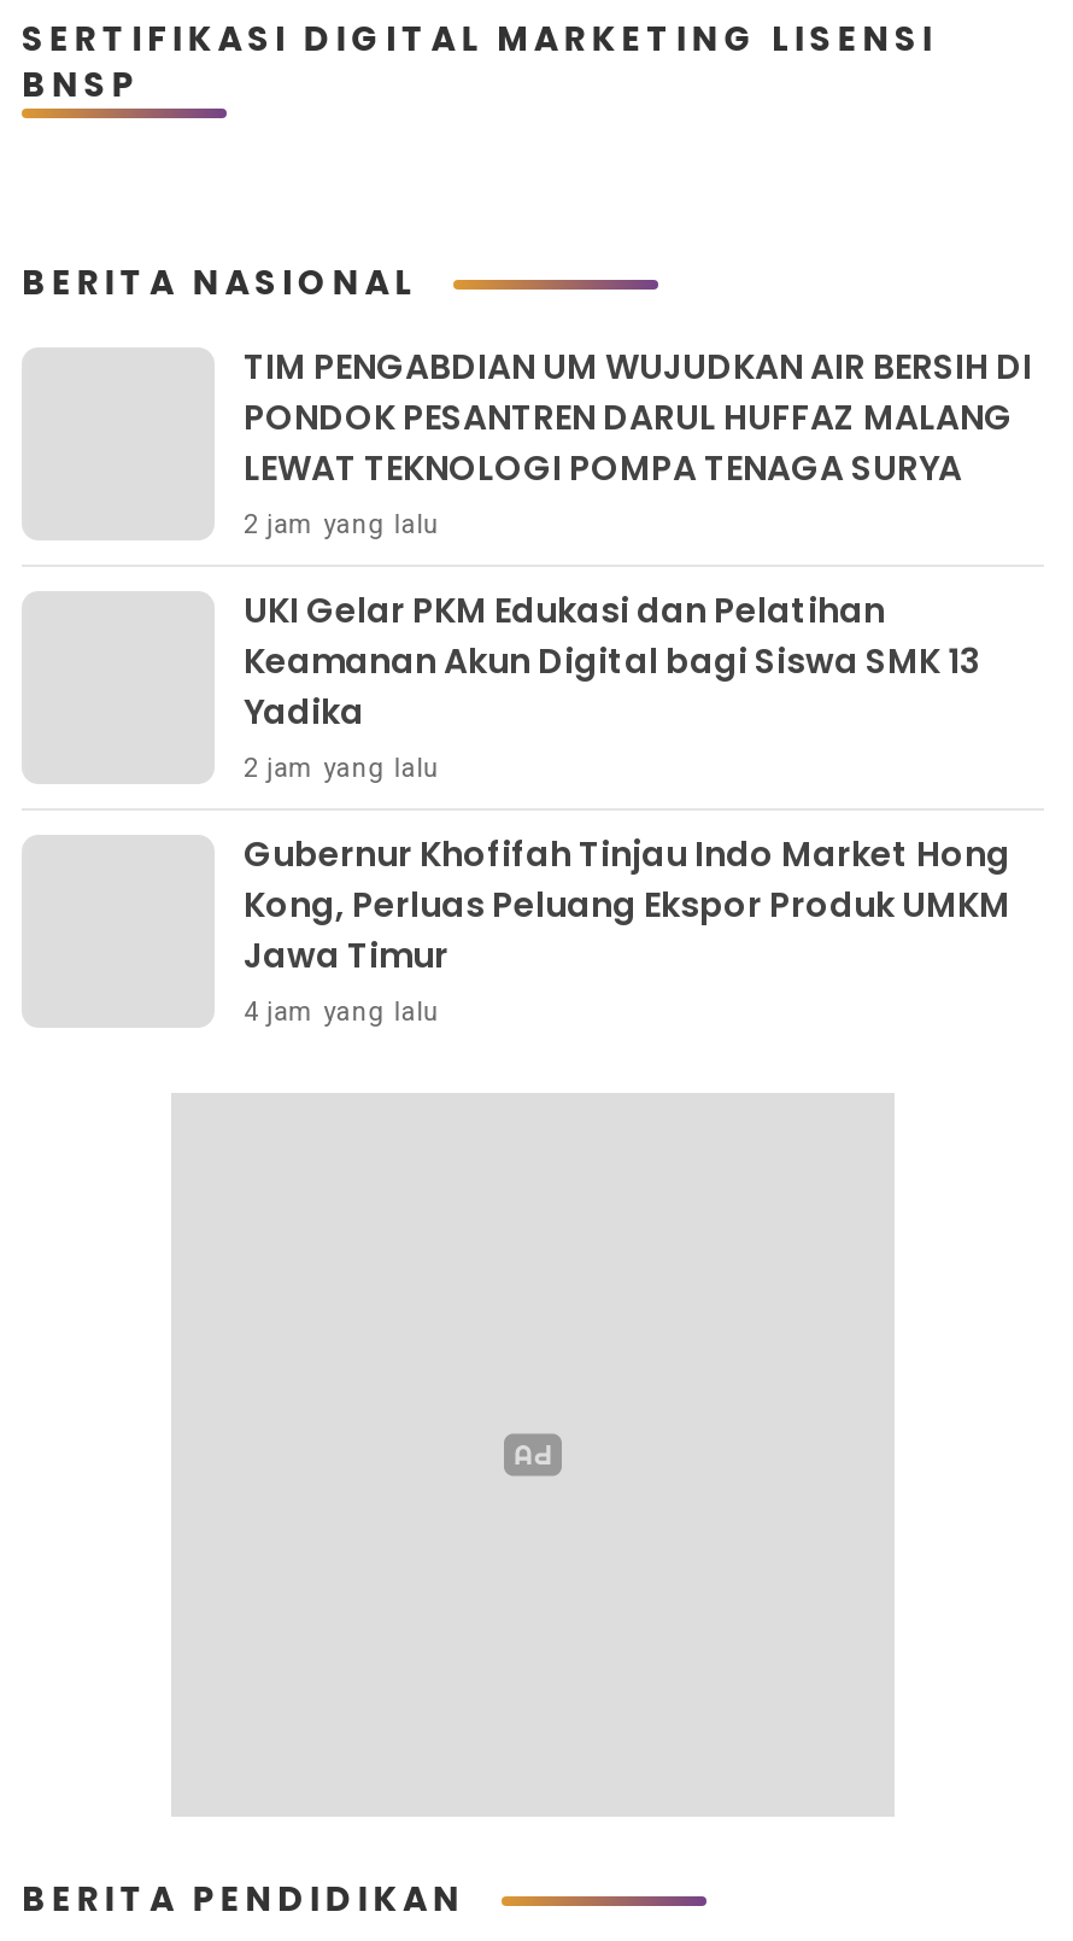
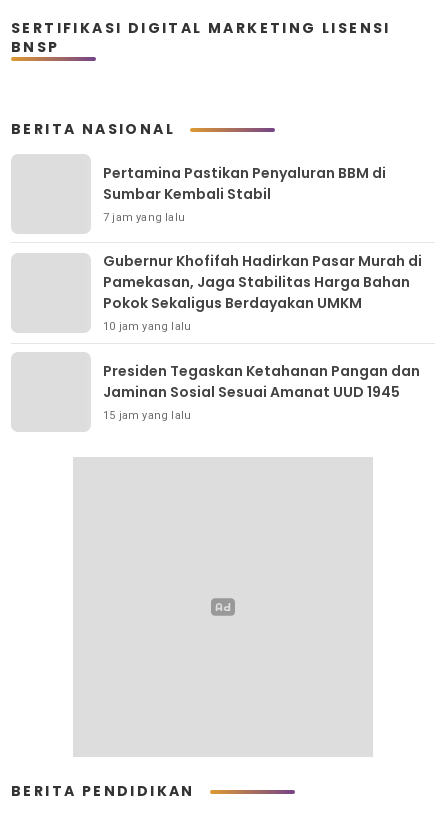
[244,343,1032,541] TIM PENGABDIAN UM WUJUDKAN AIR BERSIH DI | PONDOK PESANTREN DARUL HUFFAZ MALANG | LEWAT TEKNOLOGI POMPA TENAGA SURYA | 2 jam yang lalu -> [103,163,386,224] Pertamina Pastikan Penyaluran BBM di | Sumbar Kembali Stabil | 7 jam yang lalu
[244,587,981,784] UKI Gelar PKM Edukasi dan Pelatihan | Keamanan Akun Digital bagi Siswa SMK 13 | Yadika | 2 jam yang lalu -> [103,251,422,333] Gubernur Khofifah Hadirkan Pasar Murah di | Pamekasan, Jaga Stabilitas Harga Bahan | Pokok Sekaligus Berdayakan UMKM | 10 jam yang lalu
[244,830,1010,1028] Gubernur Khofifah Tinjau Indo Market Hong | Kong, Perluas Peluang Ekspor Produk UMKM | Jawa Timur | 4 jam yang lalu -> [103,361,420,422] Presiden Tegaskan Ketahanan Pangan dan | Jaminan Sosial Sesuai Amanat UUD 1945 | 15 jam yang lalu

